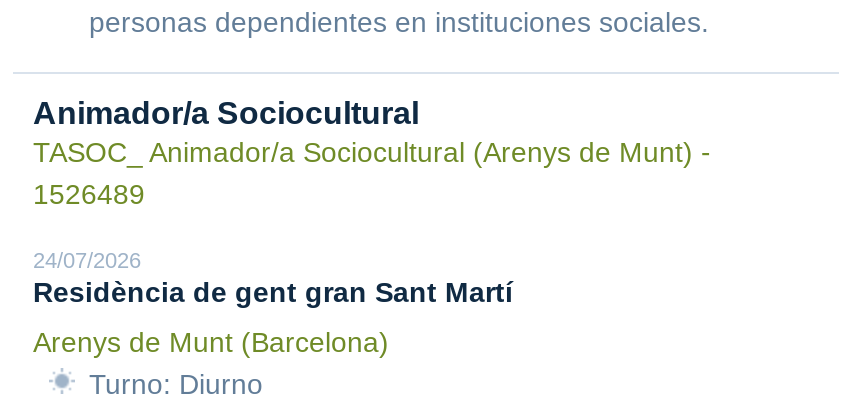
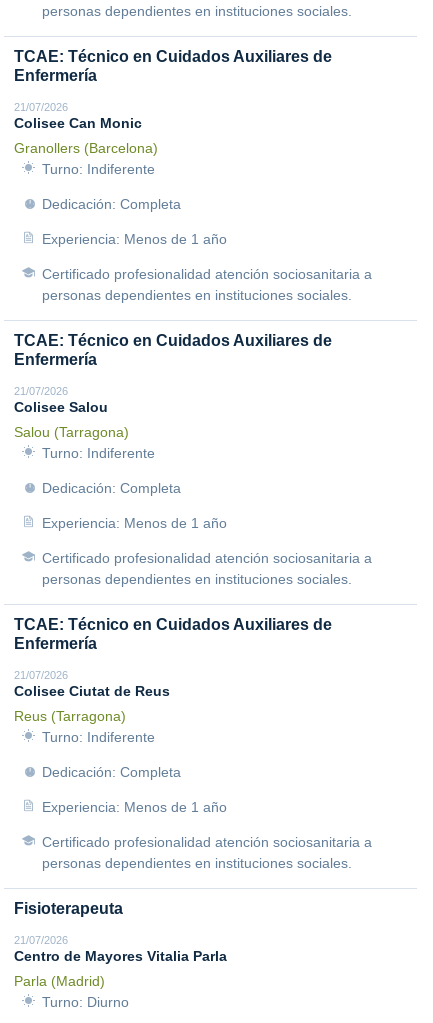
[33,96,711,358] Animador/a Sociocultural | TASOC_ Animador/a Sociocultural (Arenys de Munt) - | 1526489 | 24/07/2026 | Residència de gent gran Sant Martí | Arenys de Munt (Barcelona) -> [14,48,372,989] TCAE: Técnico en Cuidados Auxiliares de | Enfermería | 21/07/2026 | Colisee Can Monic | Granollers (Barcelona) | Turno: Indiferente | Dedicación: Completa | Experiencia: Menos de 1 año | Certificado profesionalidad atención sociosanitaria a | personas dependientes en instituciones sociales. | TCAE: Técnico en Cuidados Auxiliares de | Enfermería | 21/07/2026 | Colisee Salou | Salou (Tarragona) | Turno: Indiferente | Dedicación: Completa | Experiencia: Menos de 1 año | Certificado profesionalidad atención sociosanitaria a | personas dependientes en instituciones sociales. | TCAE: Técnico en Cuidados Auxiliares de | Enfermería | 21/07/2026 | Colisee Ciutat de Reus | Reus (Tarragona) | Turno: Indiferente | Dedicación: Completa | Experiencia: Menos de 1 año | Certificado profesionalidad atención sociosanitaria a | personas dependientes en instituciones sociales. | Fisioterapeuta | 21/07/2026 | Centro de Mayores Vitalia Parla | Parla (Madrid)

